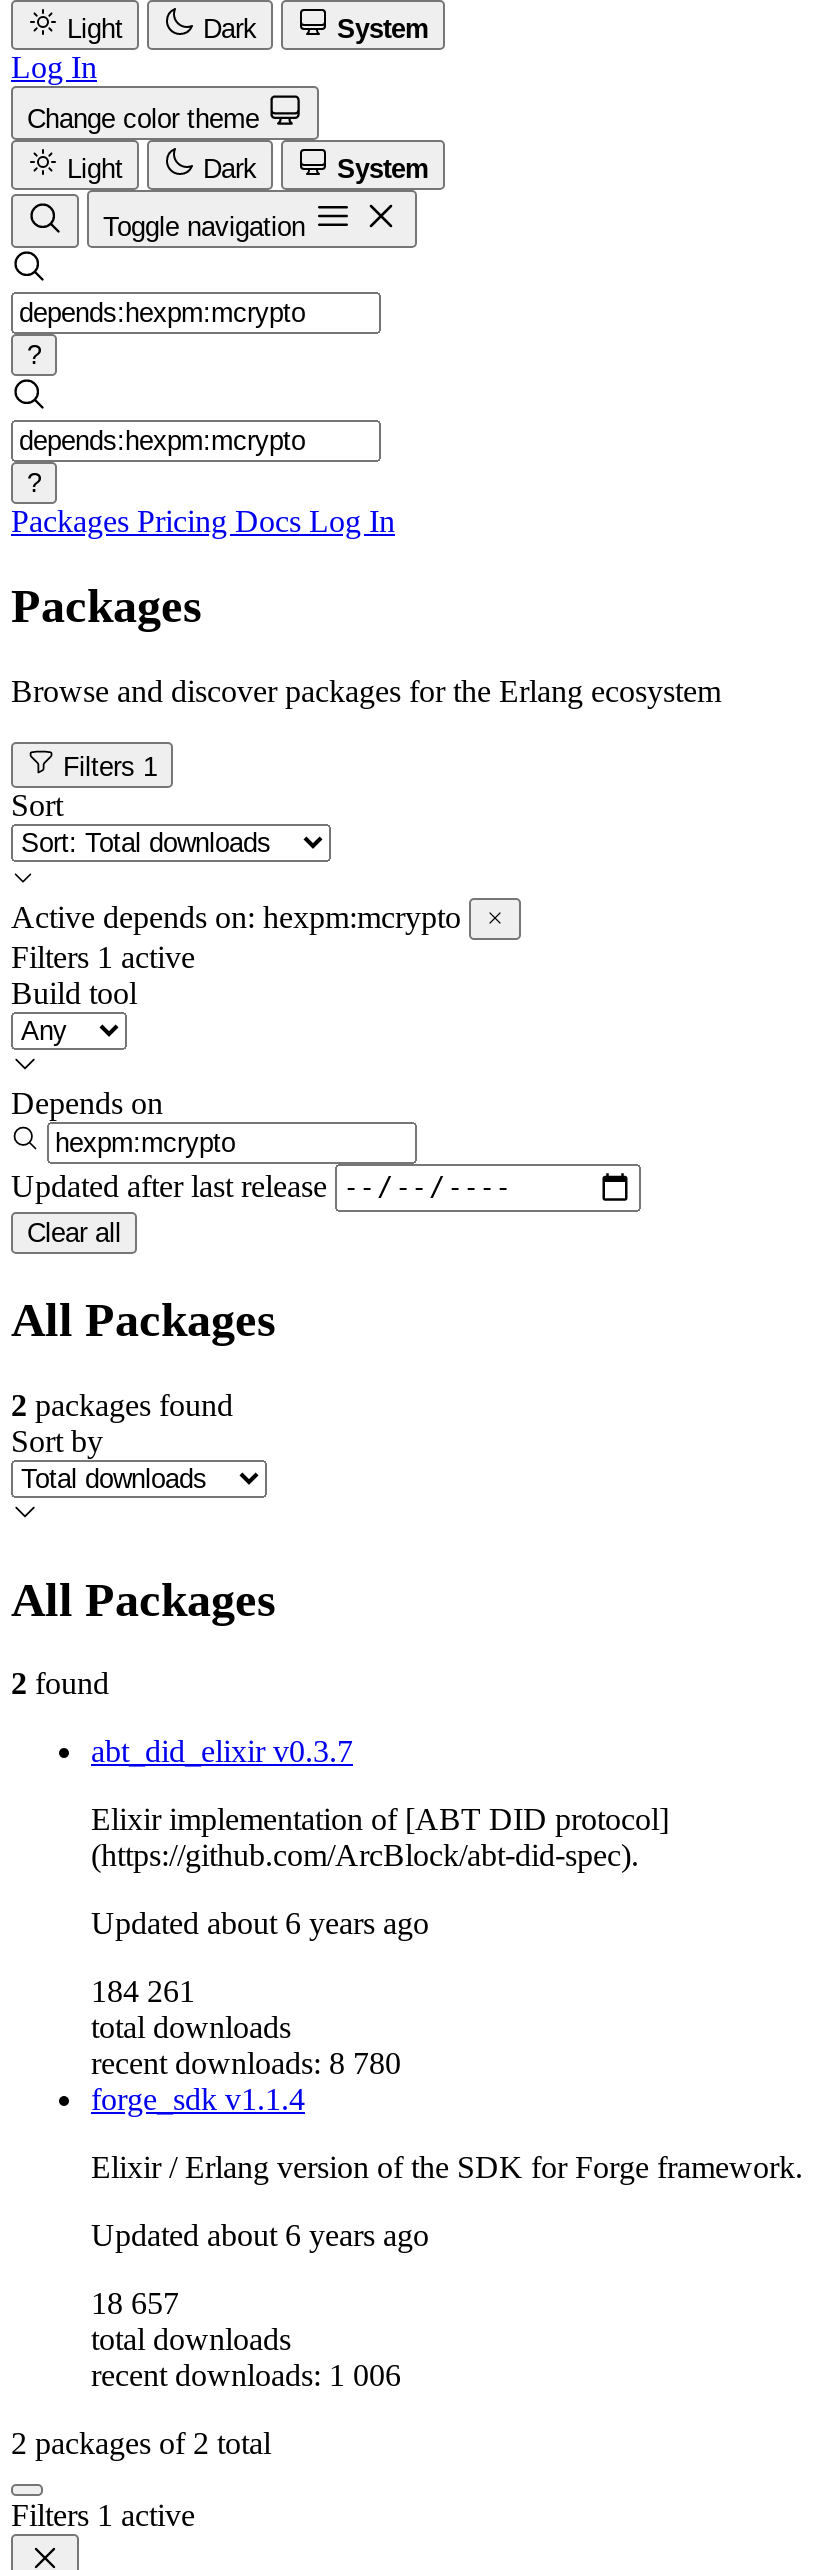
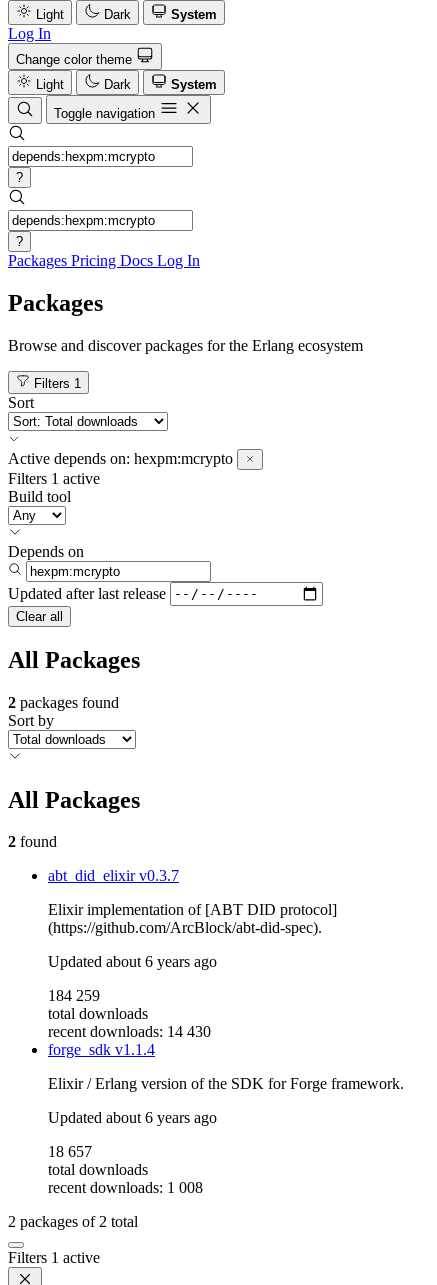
[91,1975,195,2009] 184 261 -> [48,987,100,1004] 184 259
[91,2047,401,2081] recent downloads: 8 780 -> [48,1023,211,1040] recent downloads: 14 430
[91,2359,401,2393] recent downloads: 1 006 -> [48,1179,203,1196] recent downloads: 1 008

